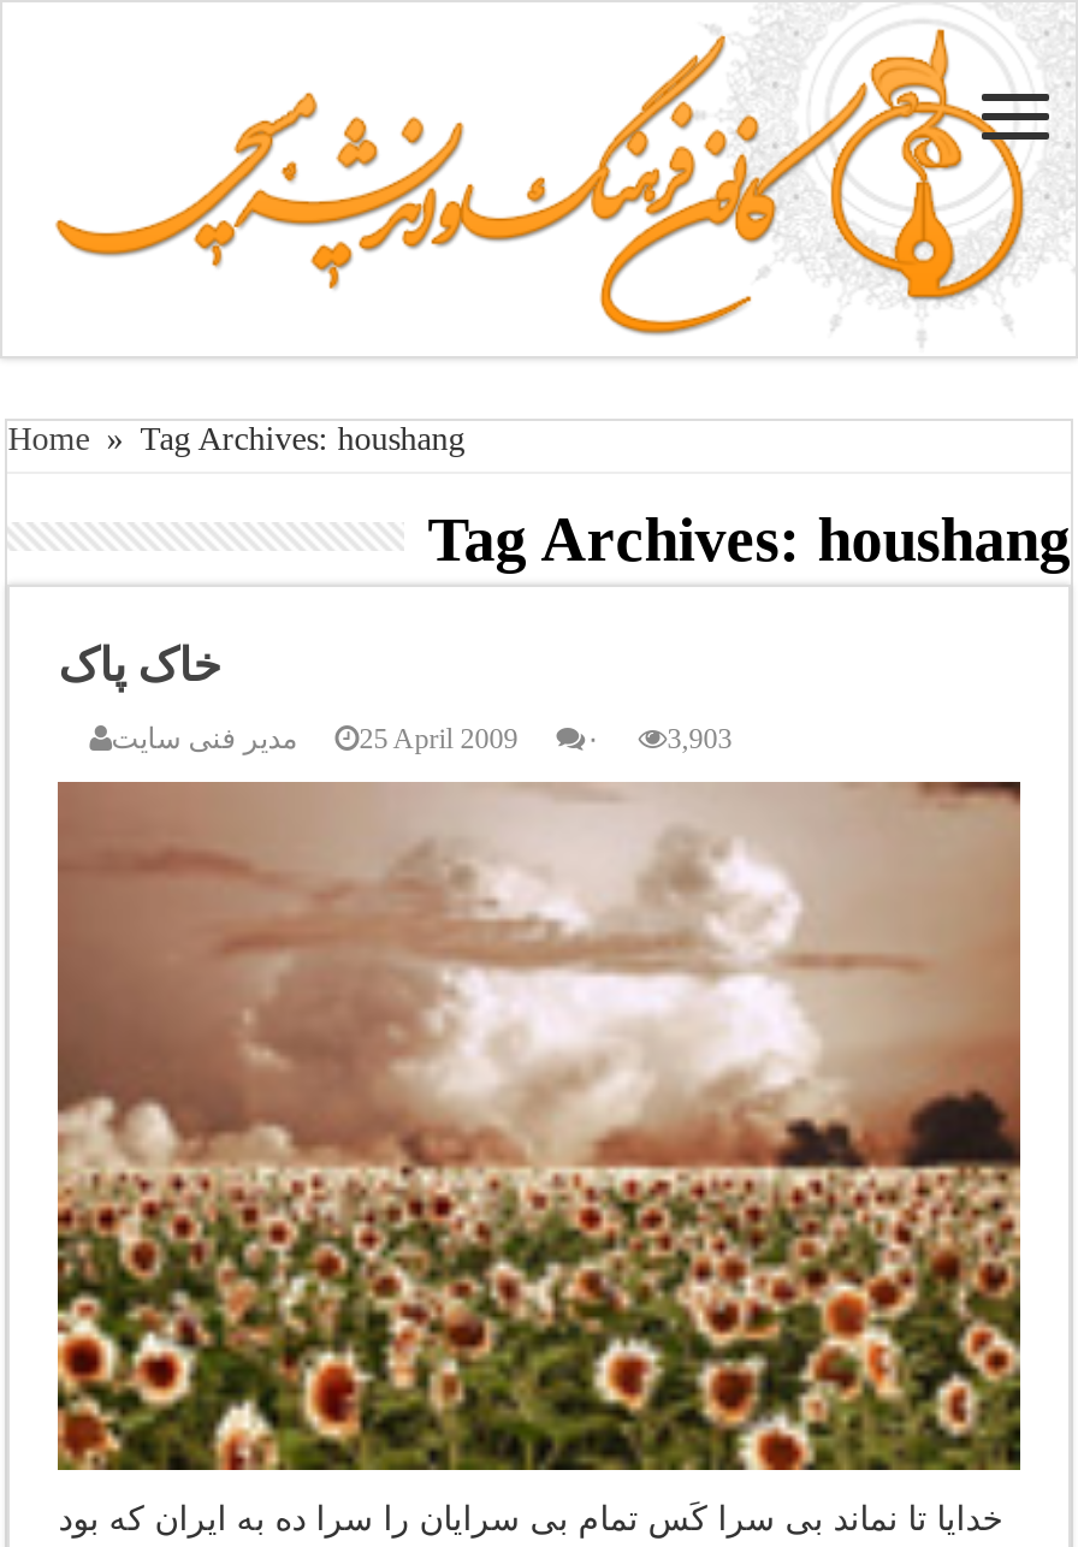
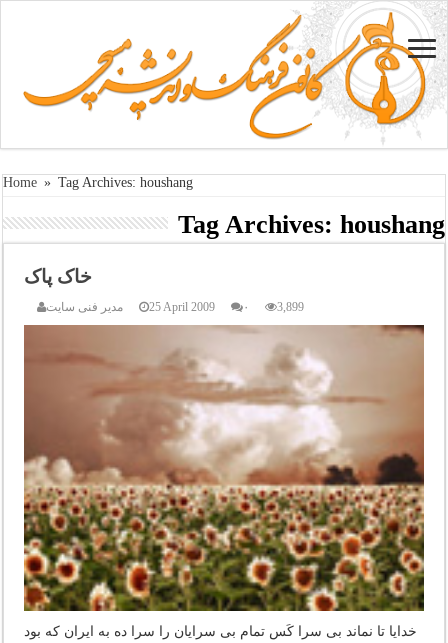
[667,723,732,757] 3,903 -> [277,300,304,314] 3,899

